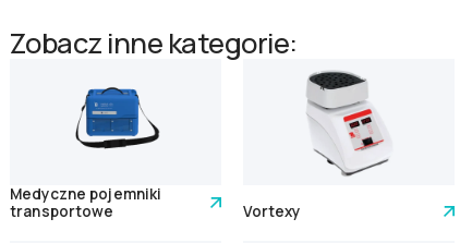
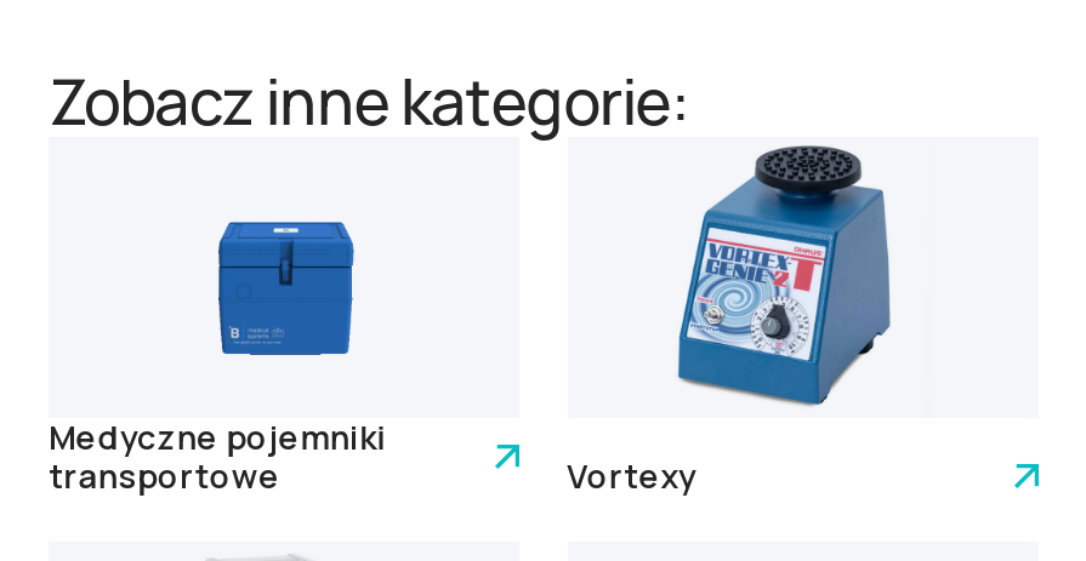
[292,63,389,180] [image] -> [675,144,891,408] [image]
[74,86,160,157] [image] -> [194,200,381,357] [image]

